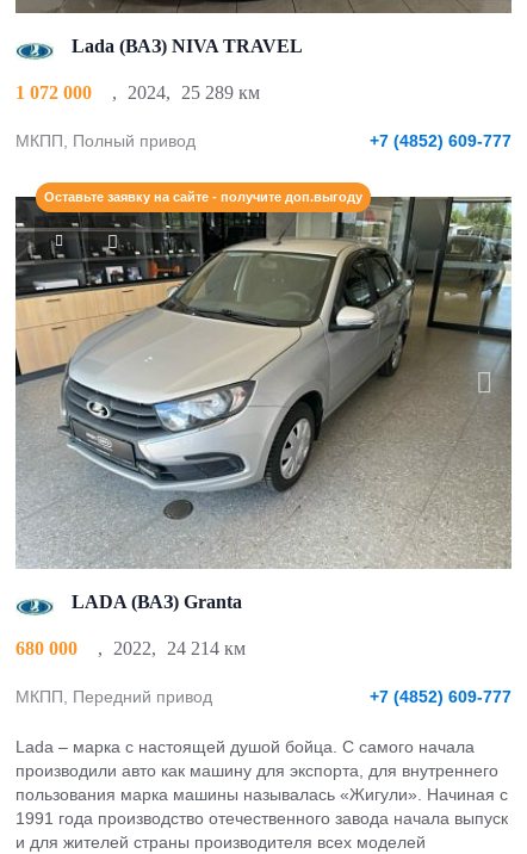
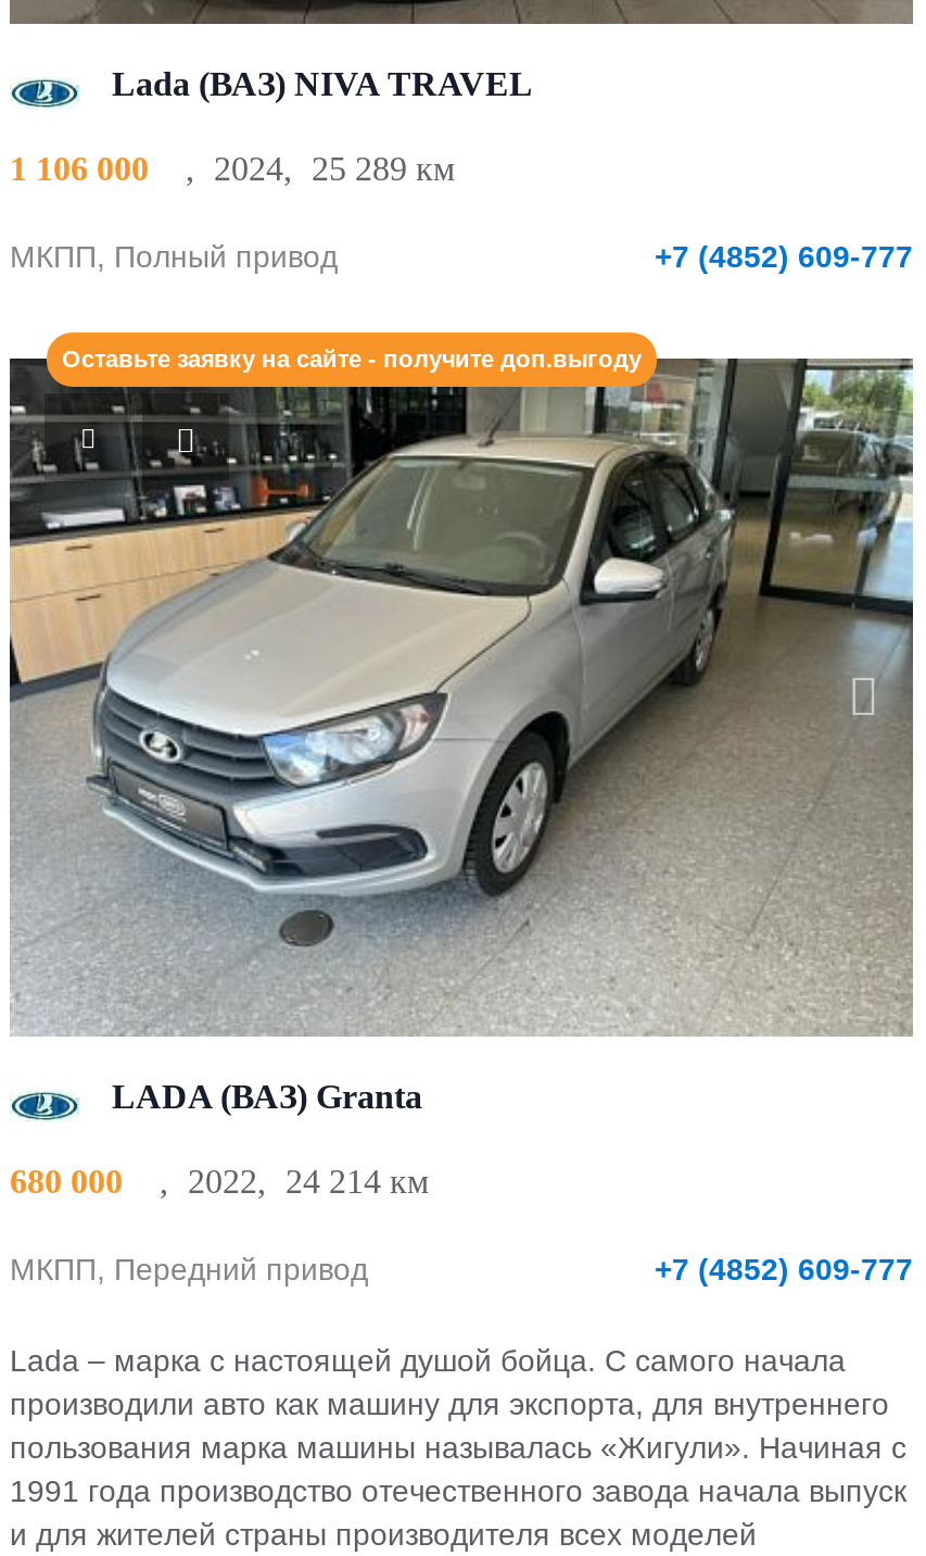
[15,82,260,103] 1 072 000 , 2024, 25 289 км -> [10,150,455,187] 1 106 000 , 2024, 25 289 км

